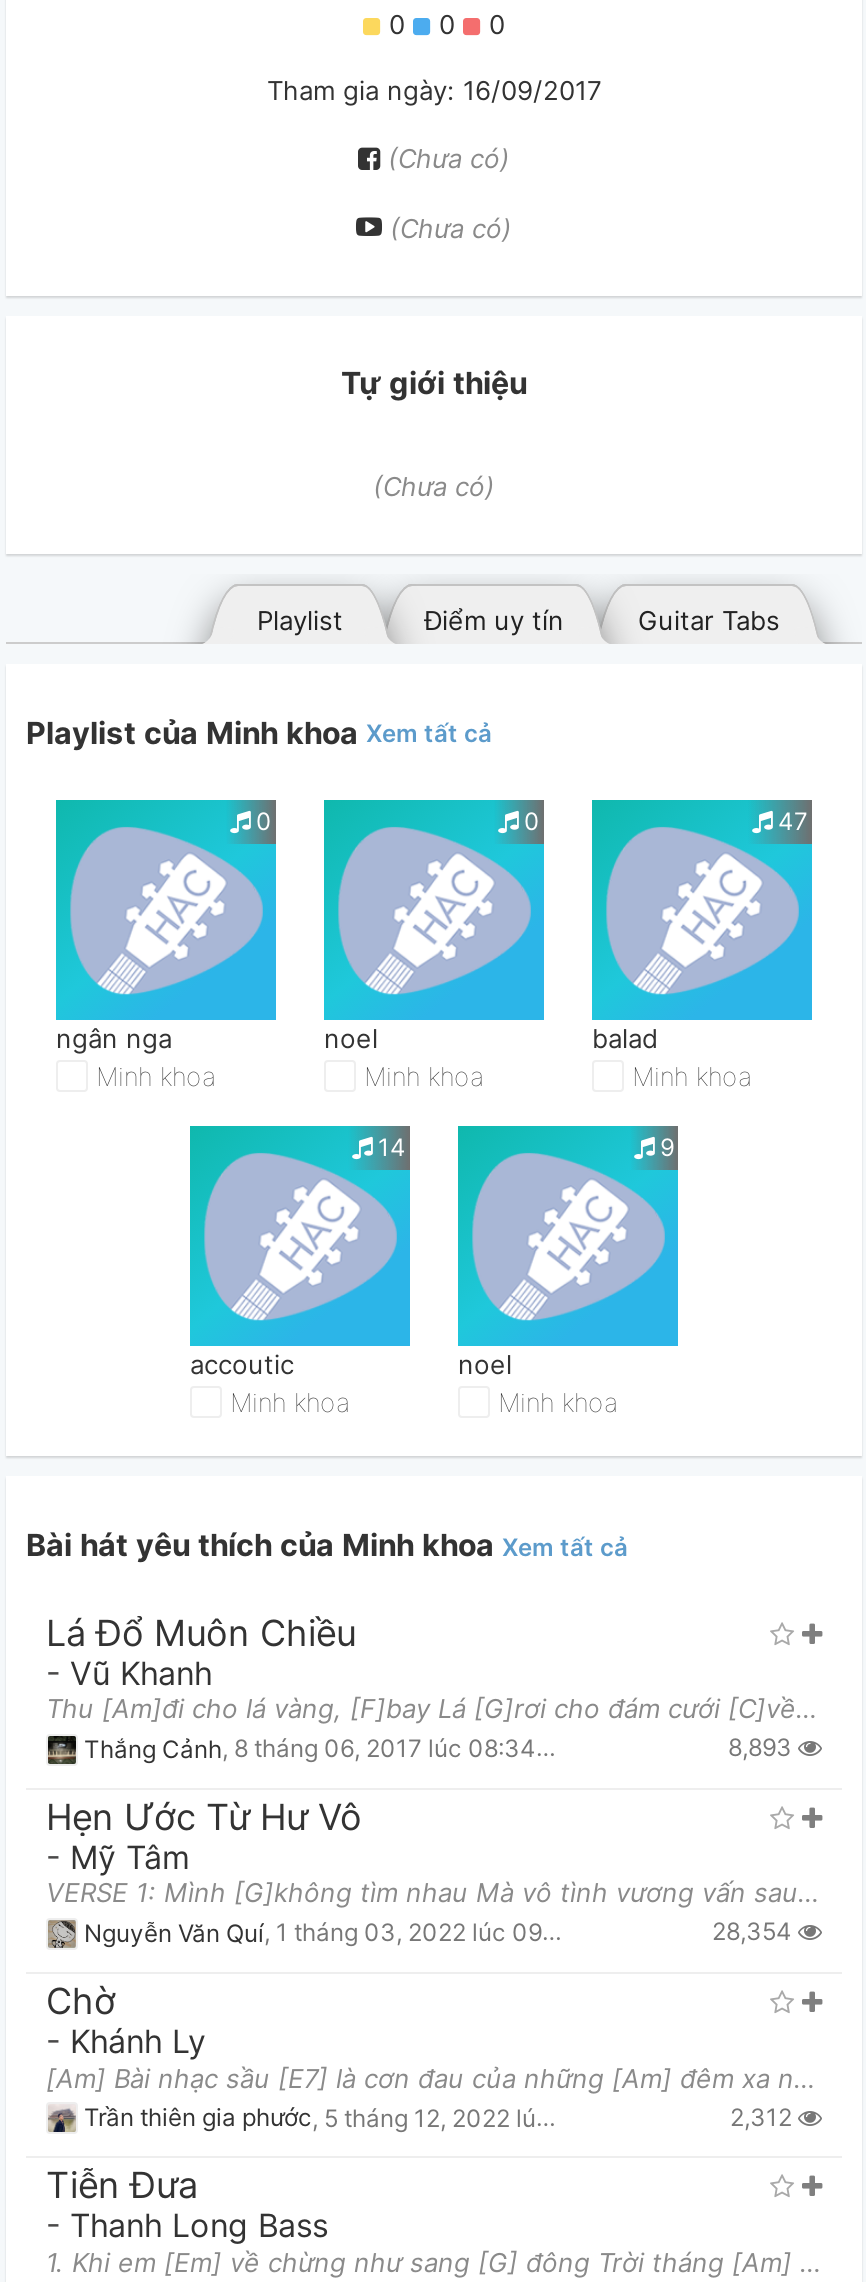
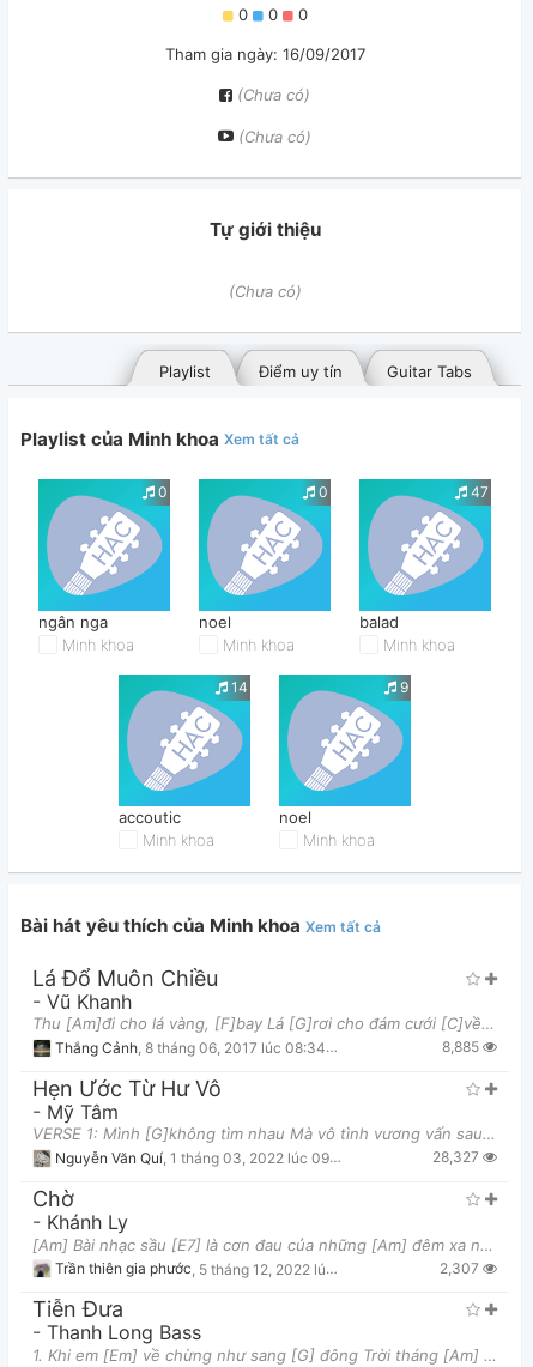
[728,1732,798,1762] 8,893 -> [442,1038,483,1056] 8,885
[712,1917,798,1947] 28,354 -> [432,1148,483,1166] 28,327
[730,2101,798,2131] 2,312 -> [440,1259,483,1277] 2,307

